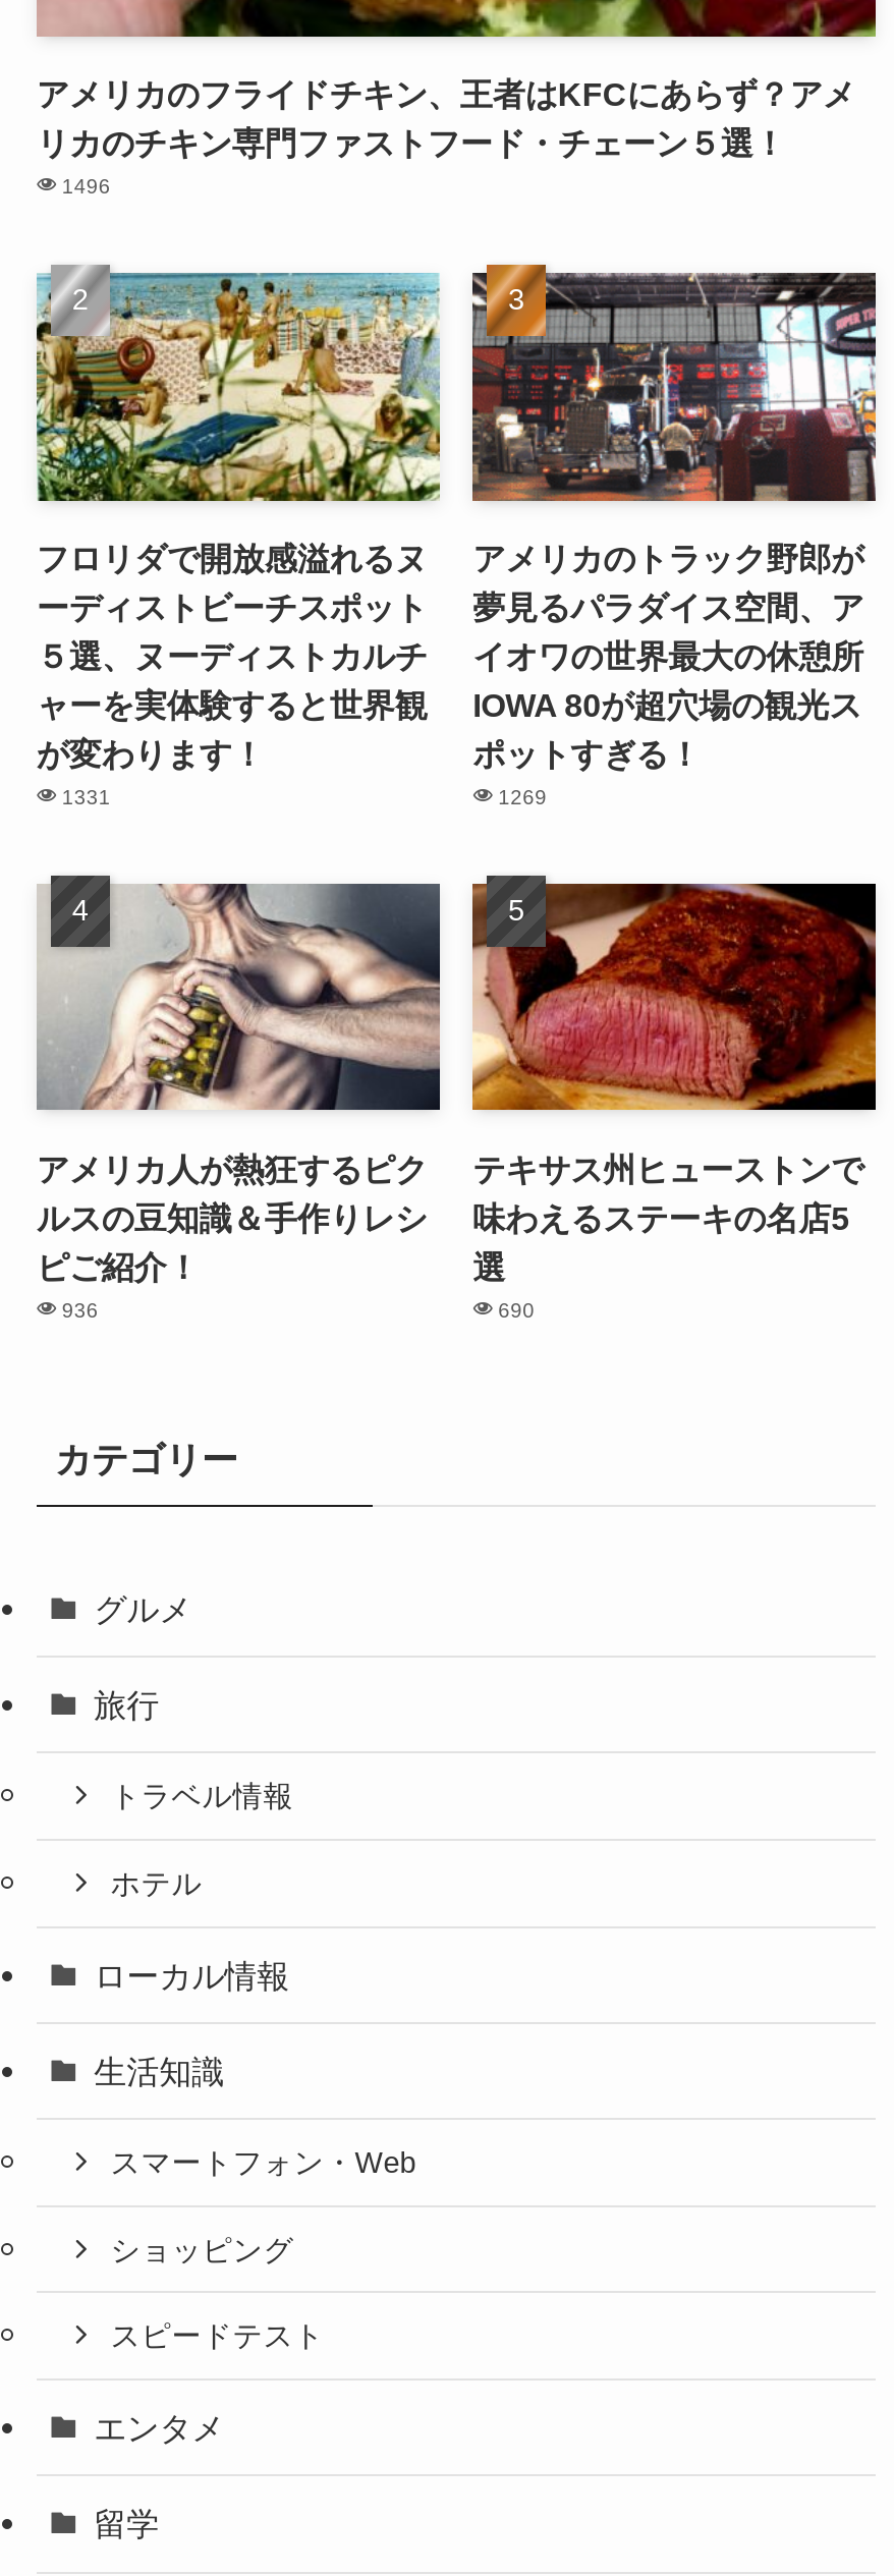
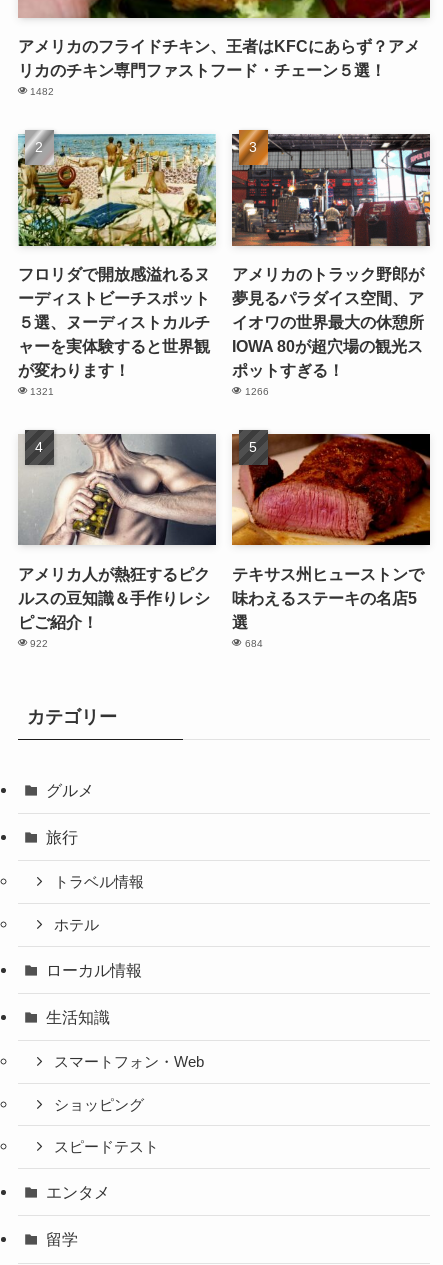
[62,175,111,198] 1496 -> [30,86,54,97] 1482
[62,786,111,808] 1331 -> [30,386,54,397] 1321
[498,786,547,808] 1269 -> [245,386,269,397] 1266
[62,1298,99,1321] 936 -> [30,638,48,649] 922
[498,1298,535,1321] 690 -> [245,638,263,649] 684

